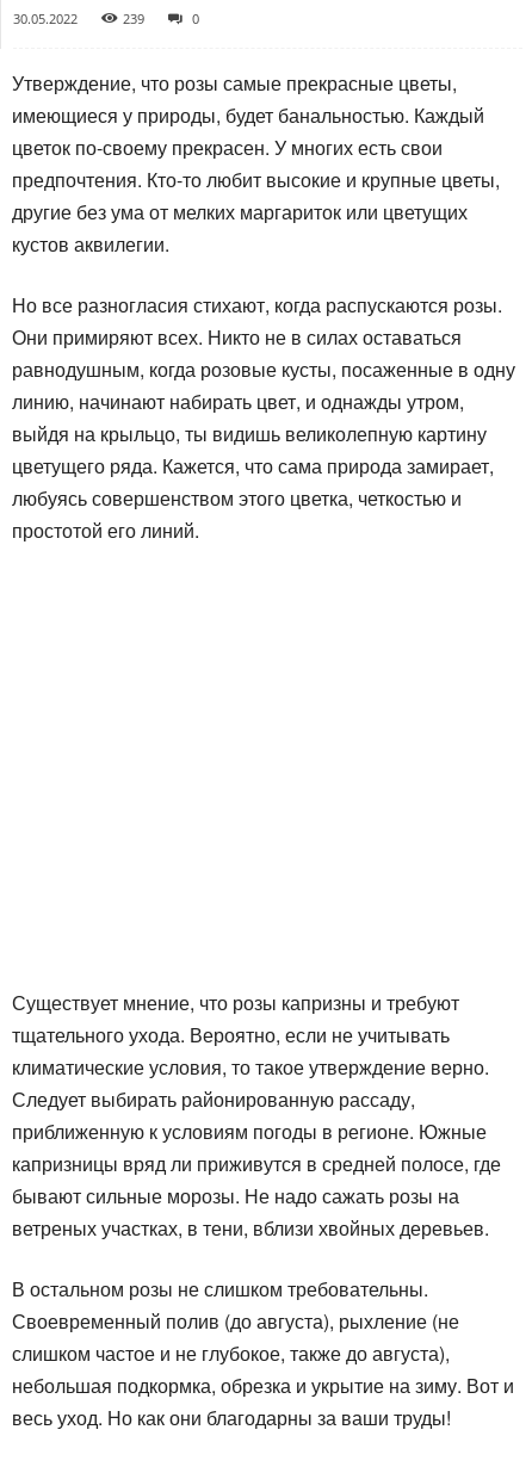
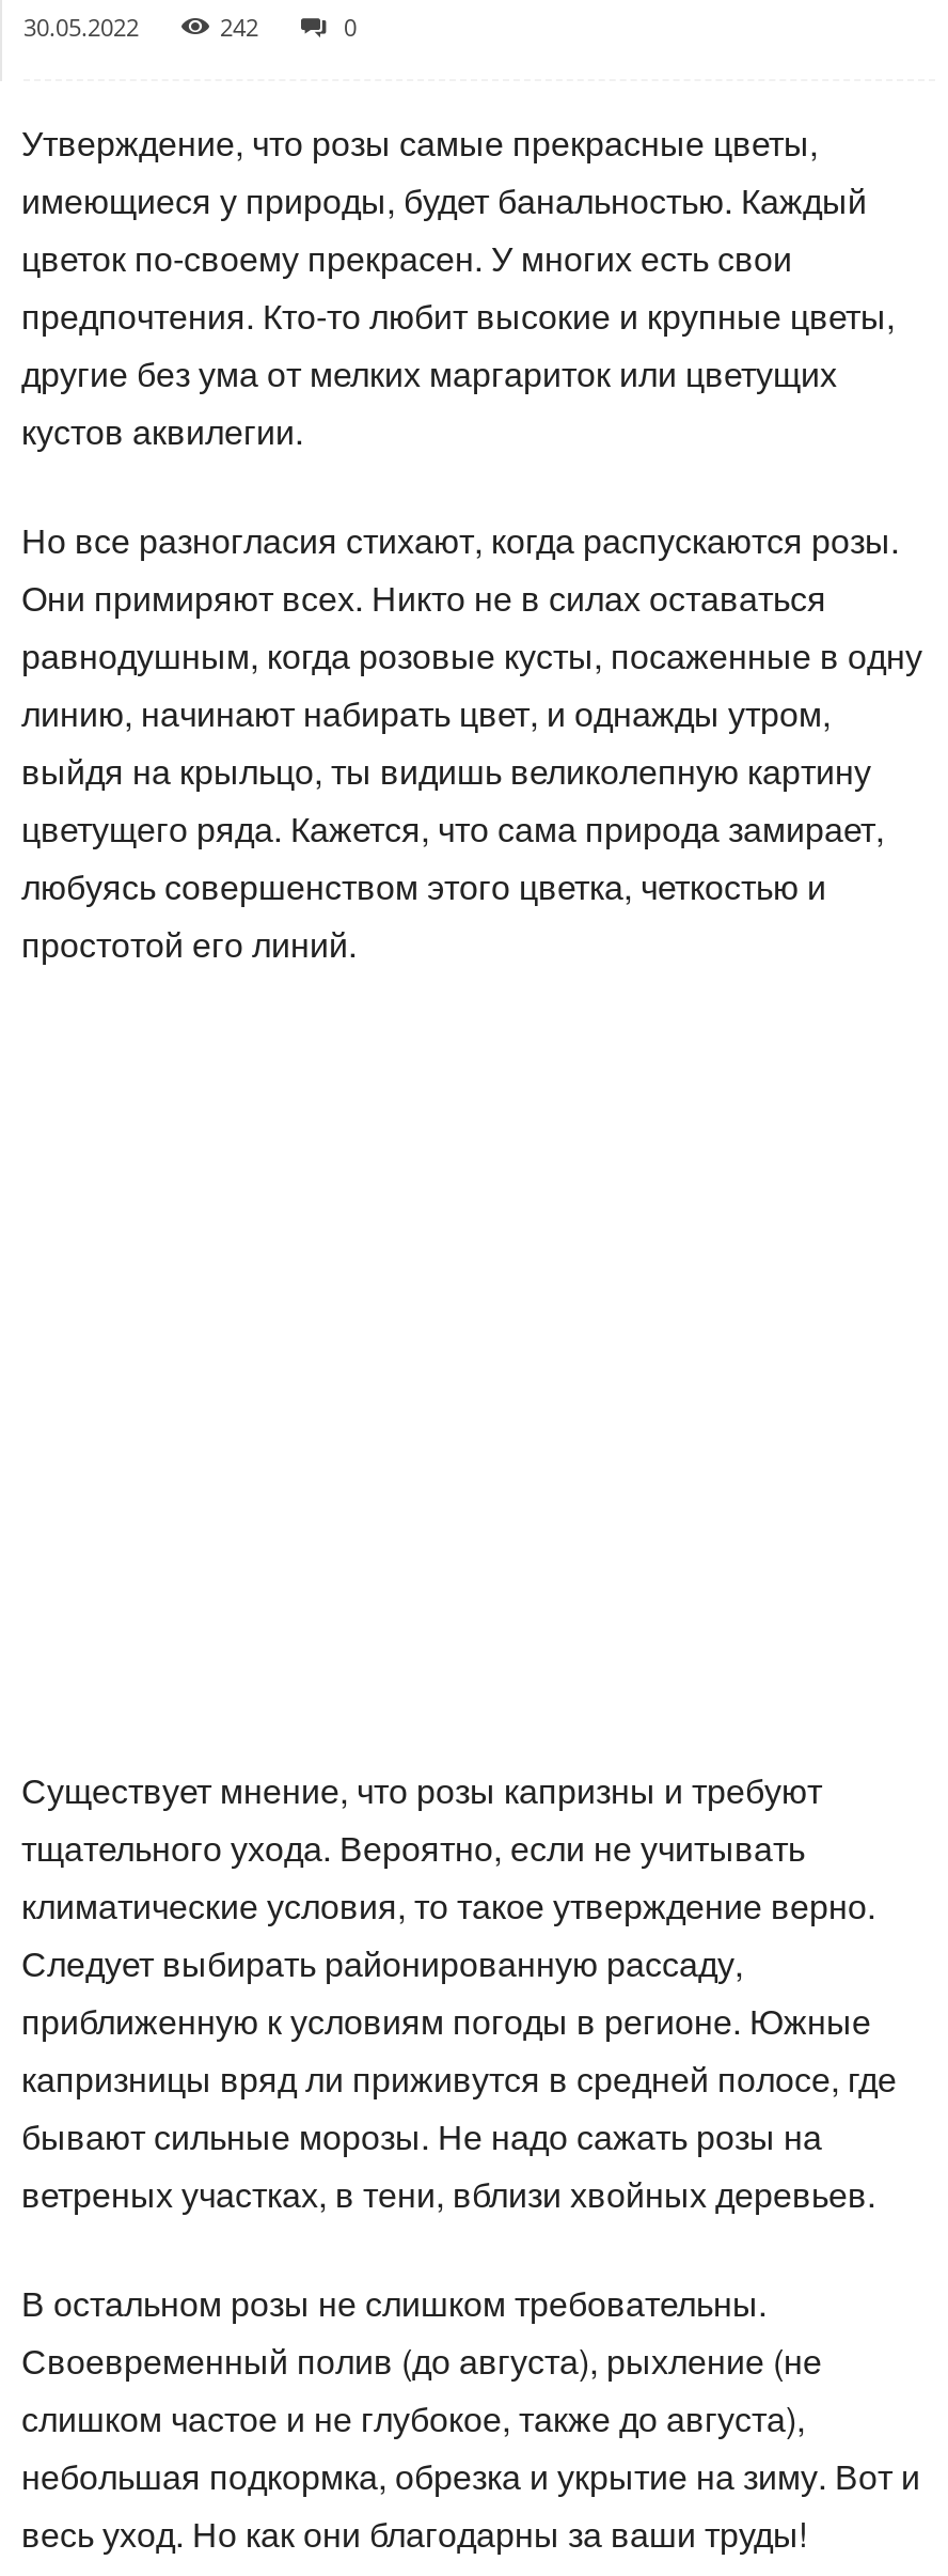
[123,10,144,28] 239 -> [220,12,258,44] 242

